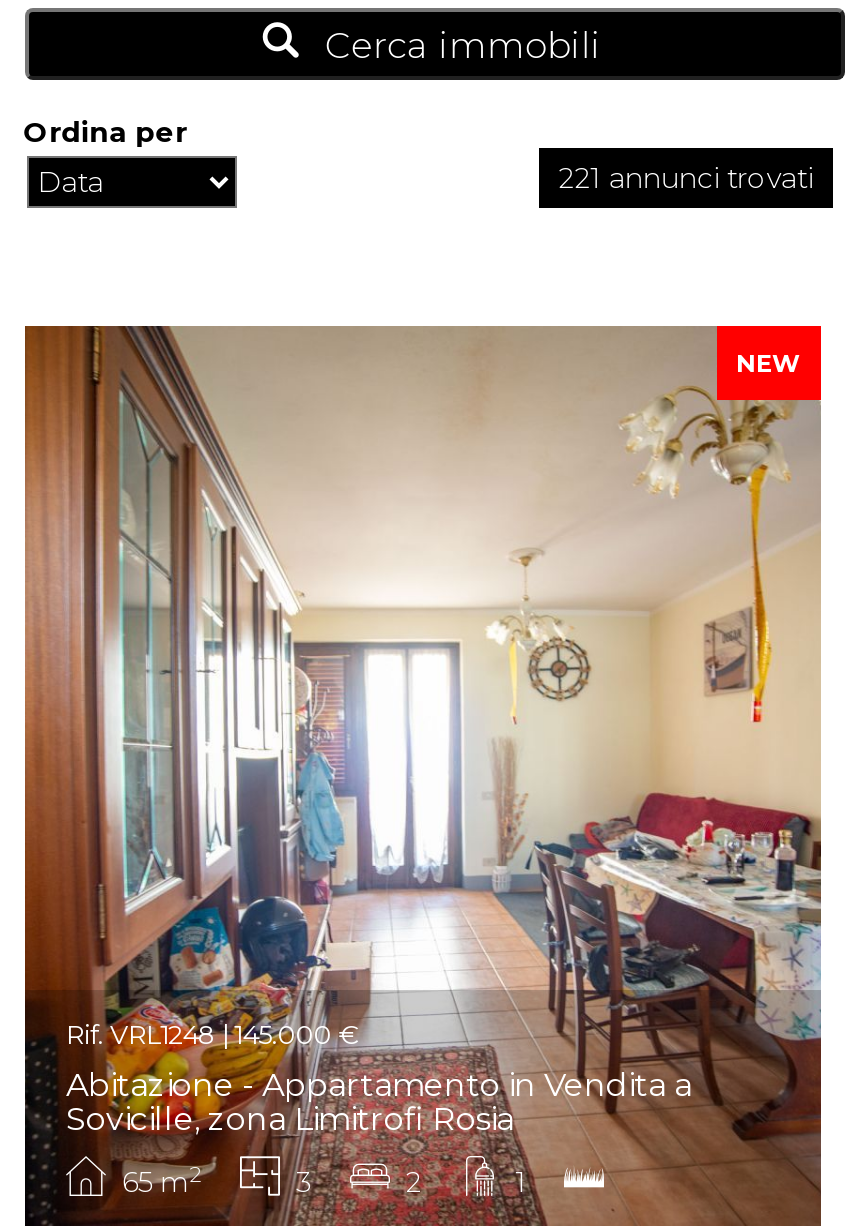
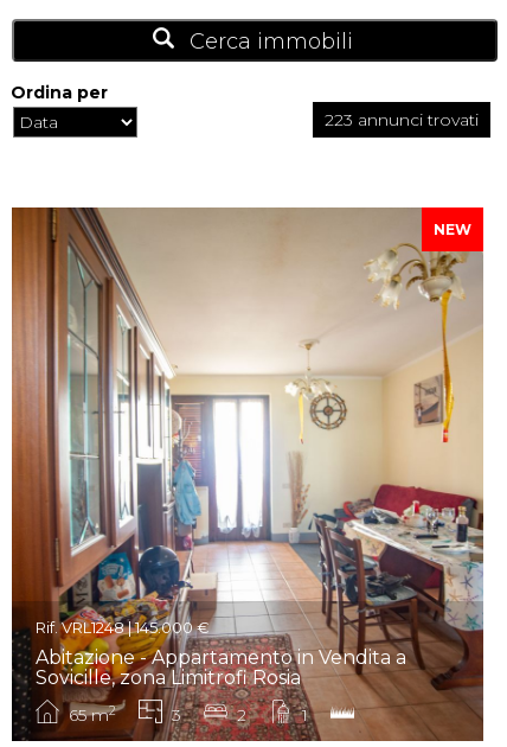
[559,160,813,196] 221 annunci trovati -> [324,109,478,131] 223 annunci trovati

